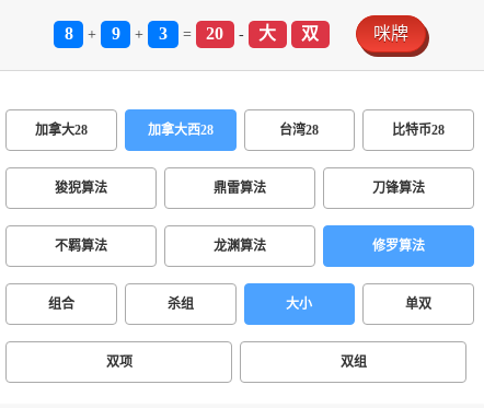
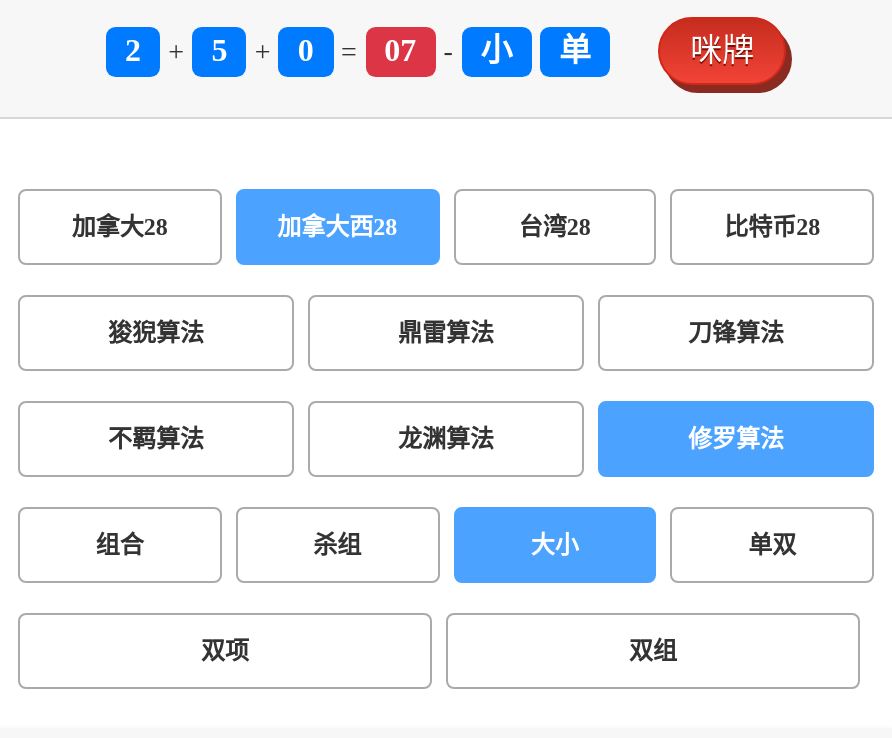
[64,24,73,43] 8 -> [125,33,141,67] 2
[111,24,120,43] 9 -> [211,33,227,67] 5
[159,24,167,43] 3 -> [298,33,314,67] 0
[206,24,223,43] 20 -> [384,33,416,67] 07
[259,24,319,43] 大 | 双 -> [481,33,591,67] 小 | 单

